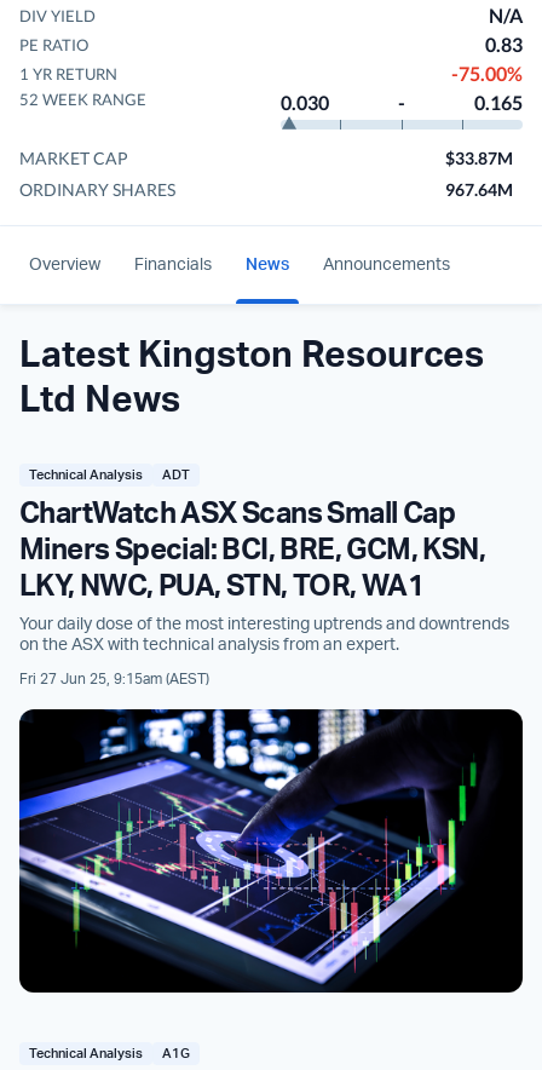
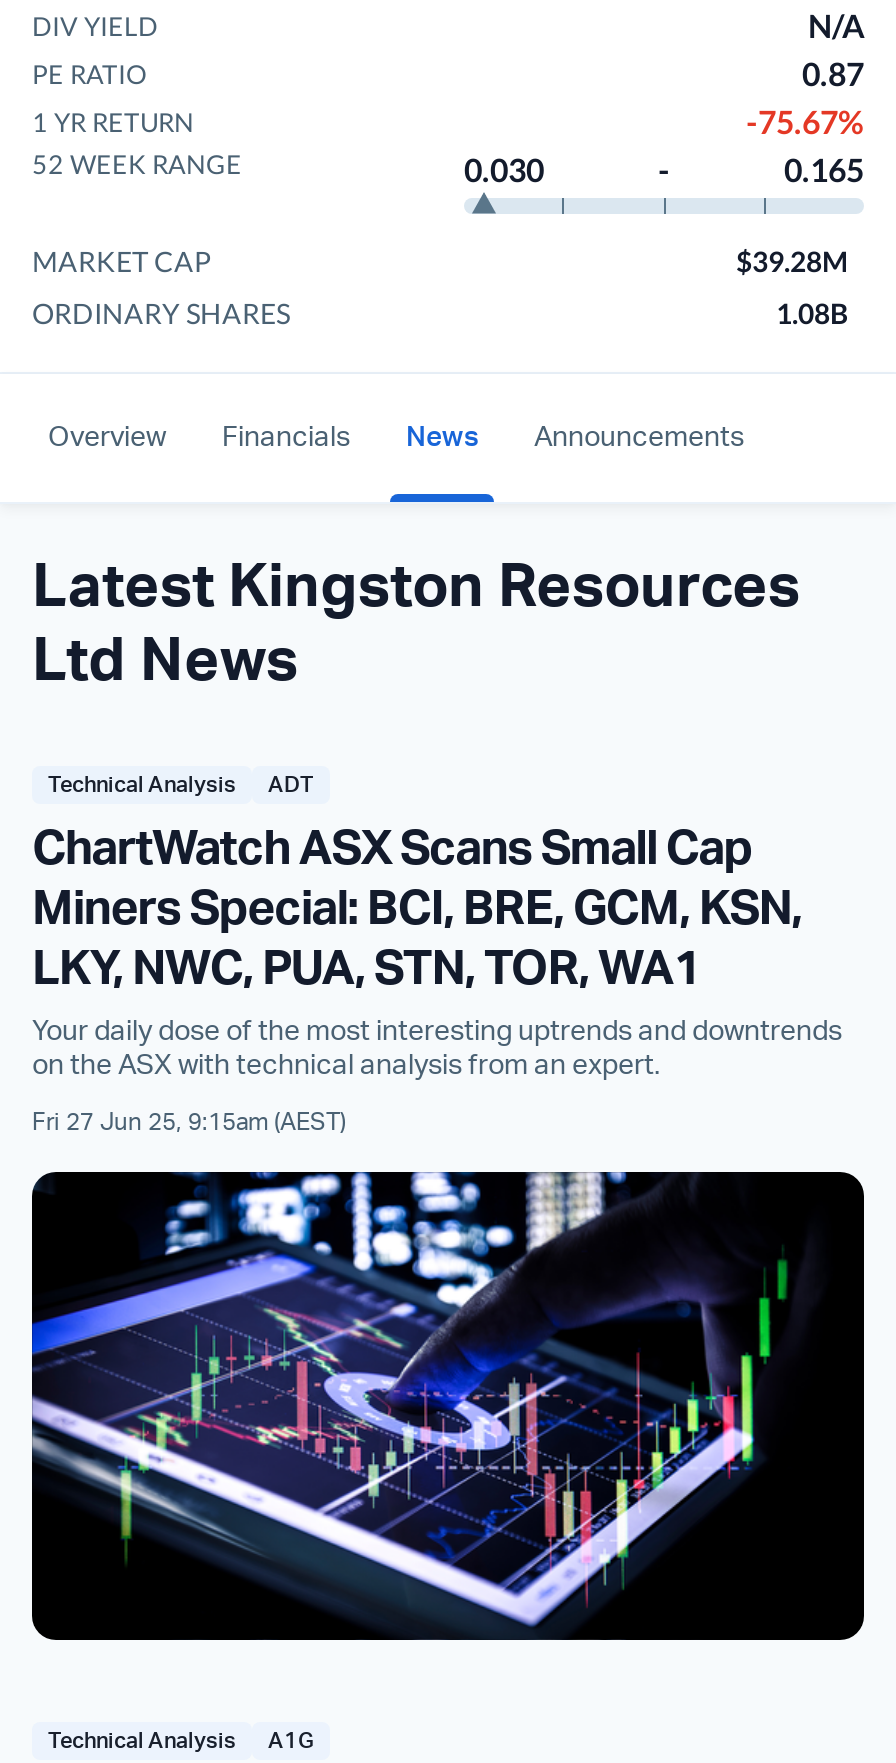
[485,33,523,56] 0.83 -> [802,54,864,92] 0.87
[451,62,523,85] -75.00% -> [746,102,864,140] -75.67%
[445,148,513,169] $33.87M -> [736,245,848,279] $39.28M
[445,180,513,200] 967.64M -> [776,297,848,331] 1.08B

